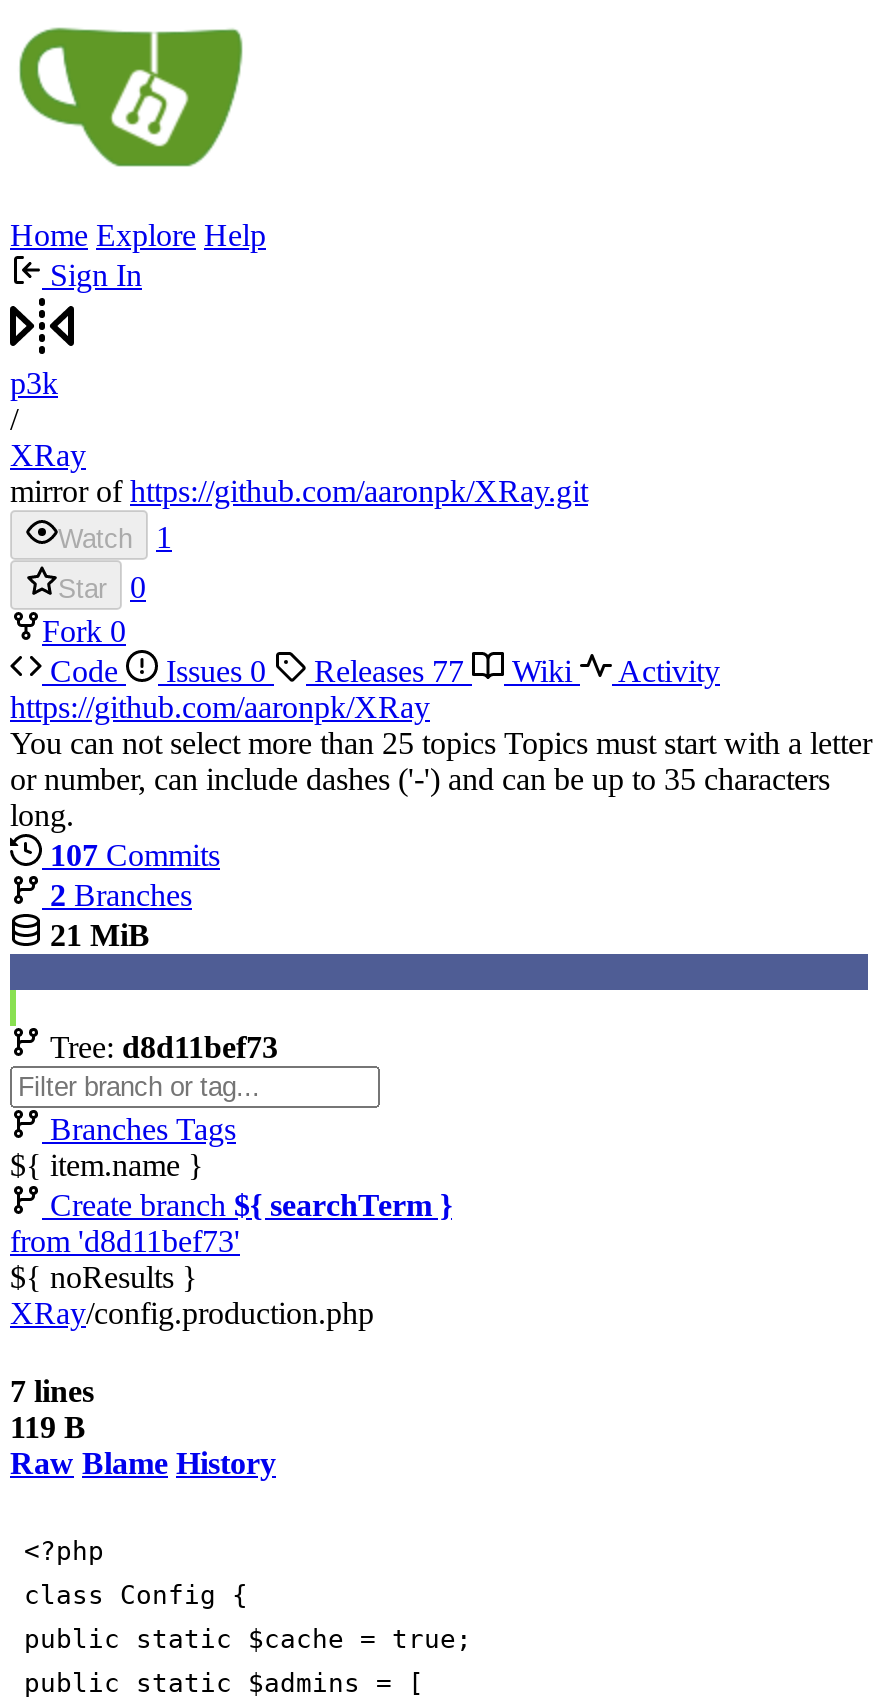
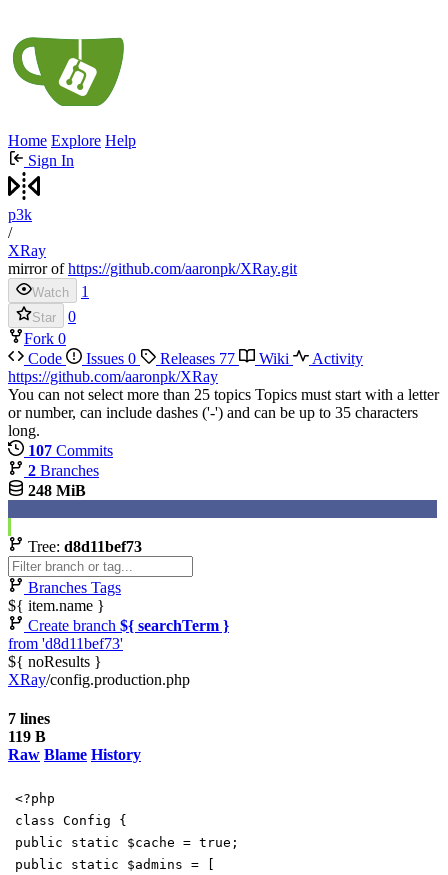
[50,918,150,952] 21 MiB -> [28,482,86,499] 248 MiB

